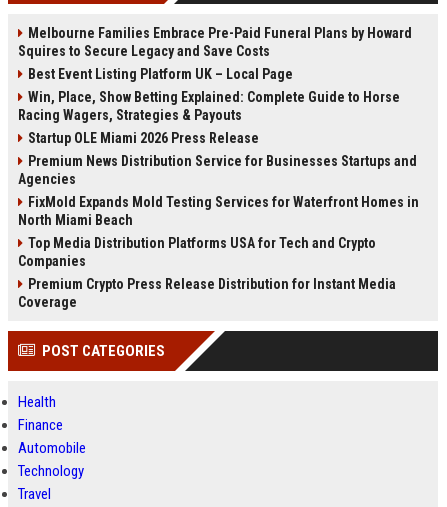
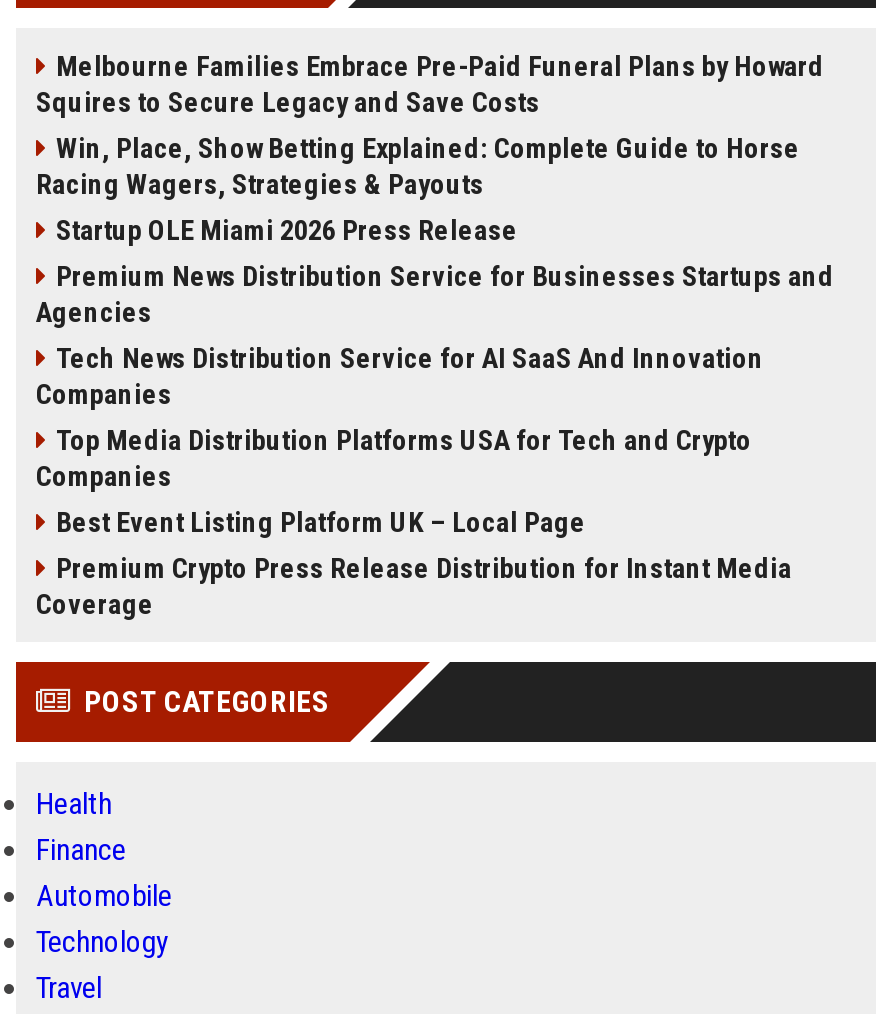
moved [28,66,293,82] -> [56,506,586,538]: Best Event Listing Platform UK – Local Page
moved [18,89,417,187] -> [36,132,834,328]: Win, Place, Show Betting Explained: Complete Guide to Horse | Racing Wagers, Strategies & Payouts | Startup OLE Miami 2026 Press Release | Premium News Distribution Service for Businesses Startups and | Agencies
[18,194,419,228] FixMold Expands Mold Testing Services for Waterfront Homes in | North Miami Beach -> [36,342,764,410] Tech News Distribution Service for AI SaaS And Innovation | Companies
moved [18,235,376,269] -> [36,424,752,492]: Top Media Distribution Platforms USA for Tech and Crypto | Companies

